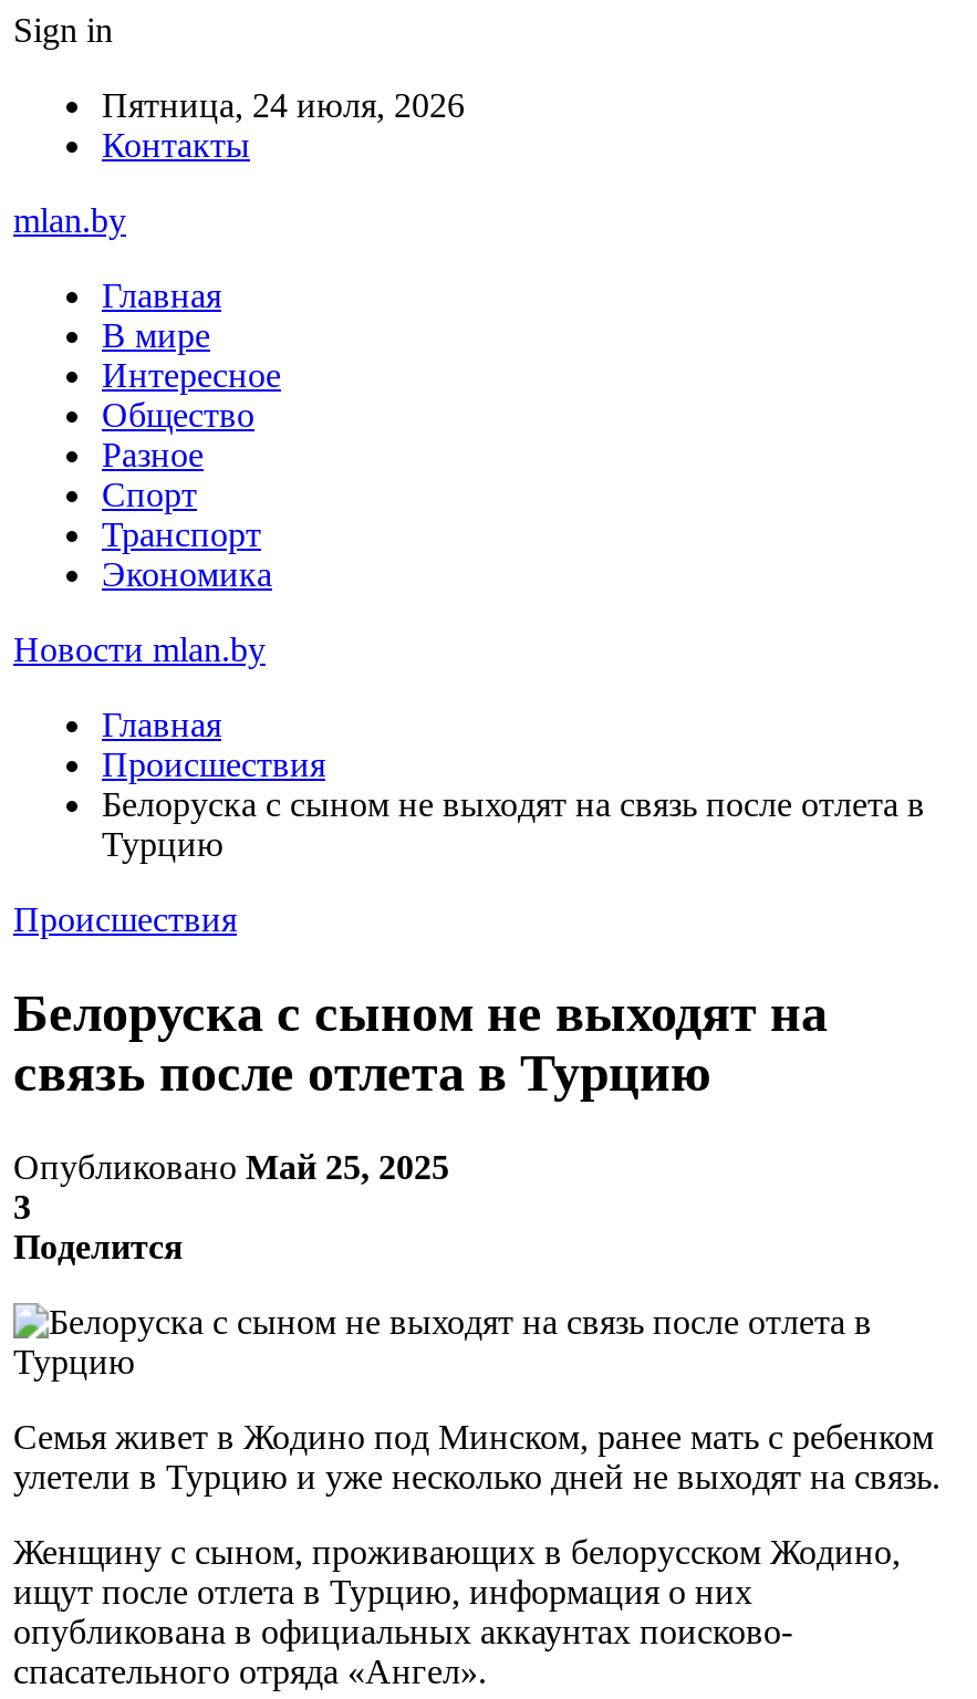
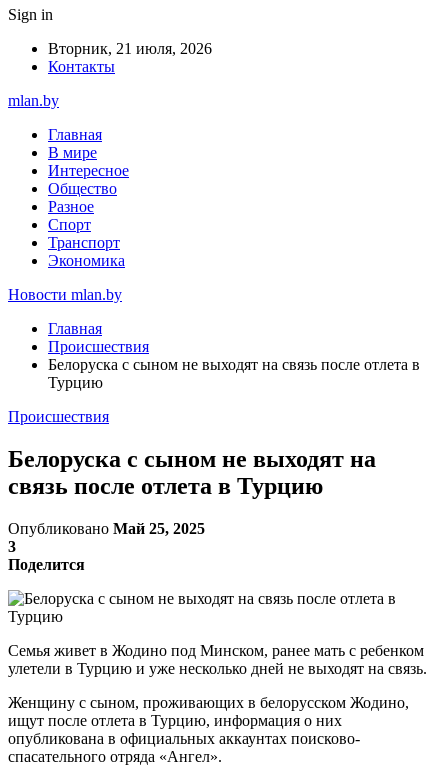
[102,86,465,124] Пятница, 24 июля, 2026 -> [48,40,212,57] Вторник, 21 июля, 2026

